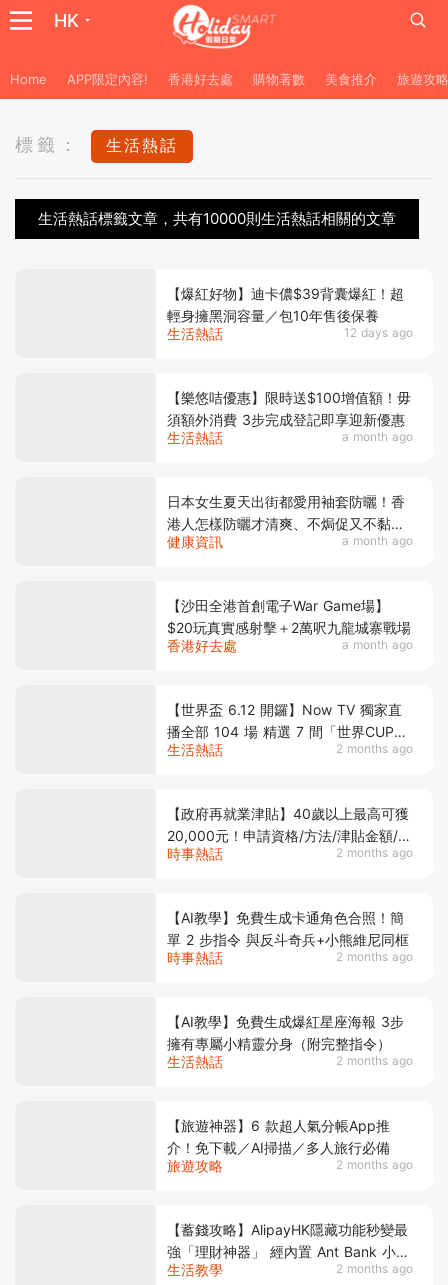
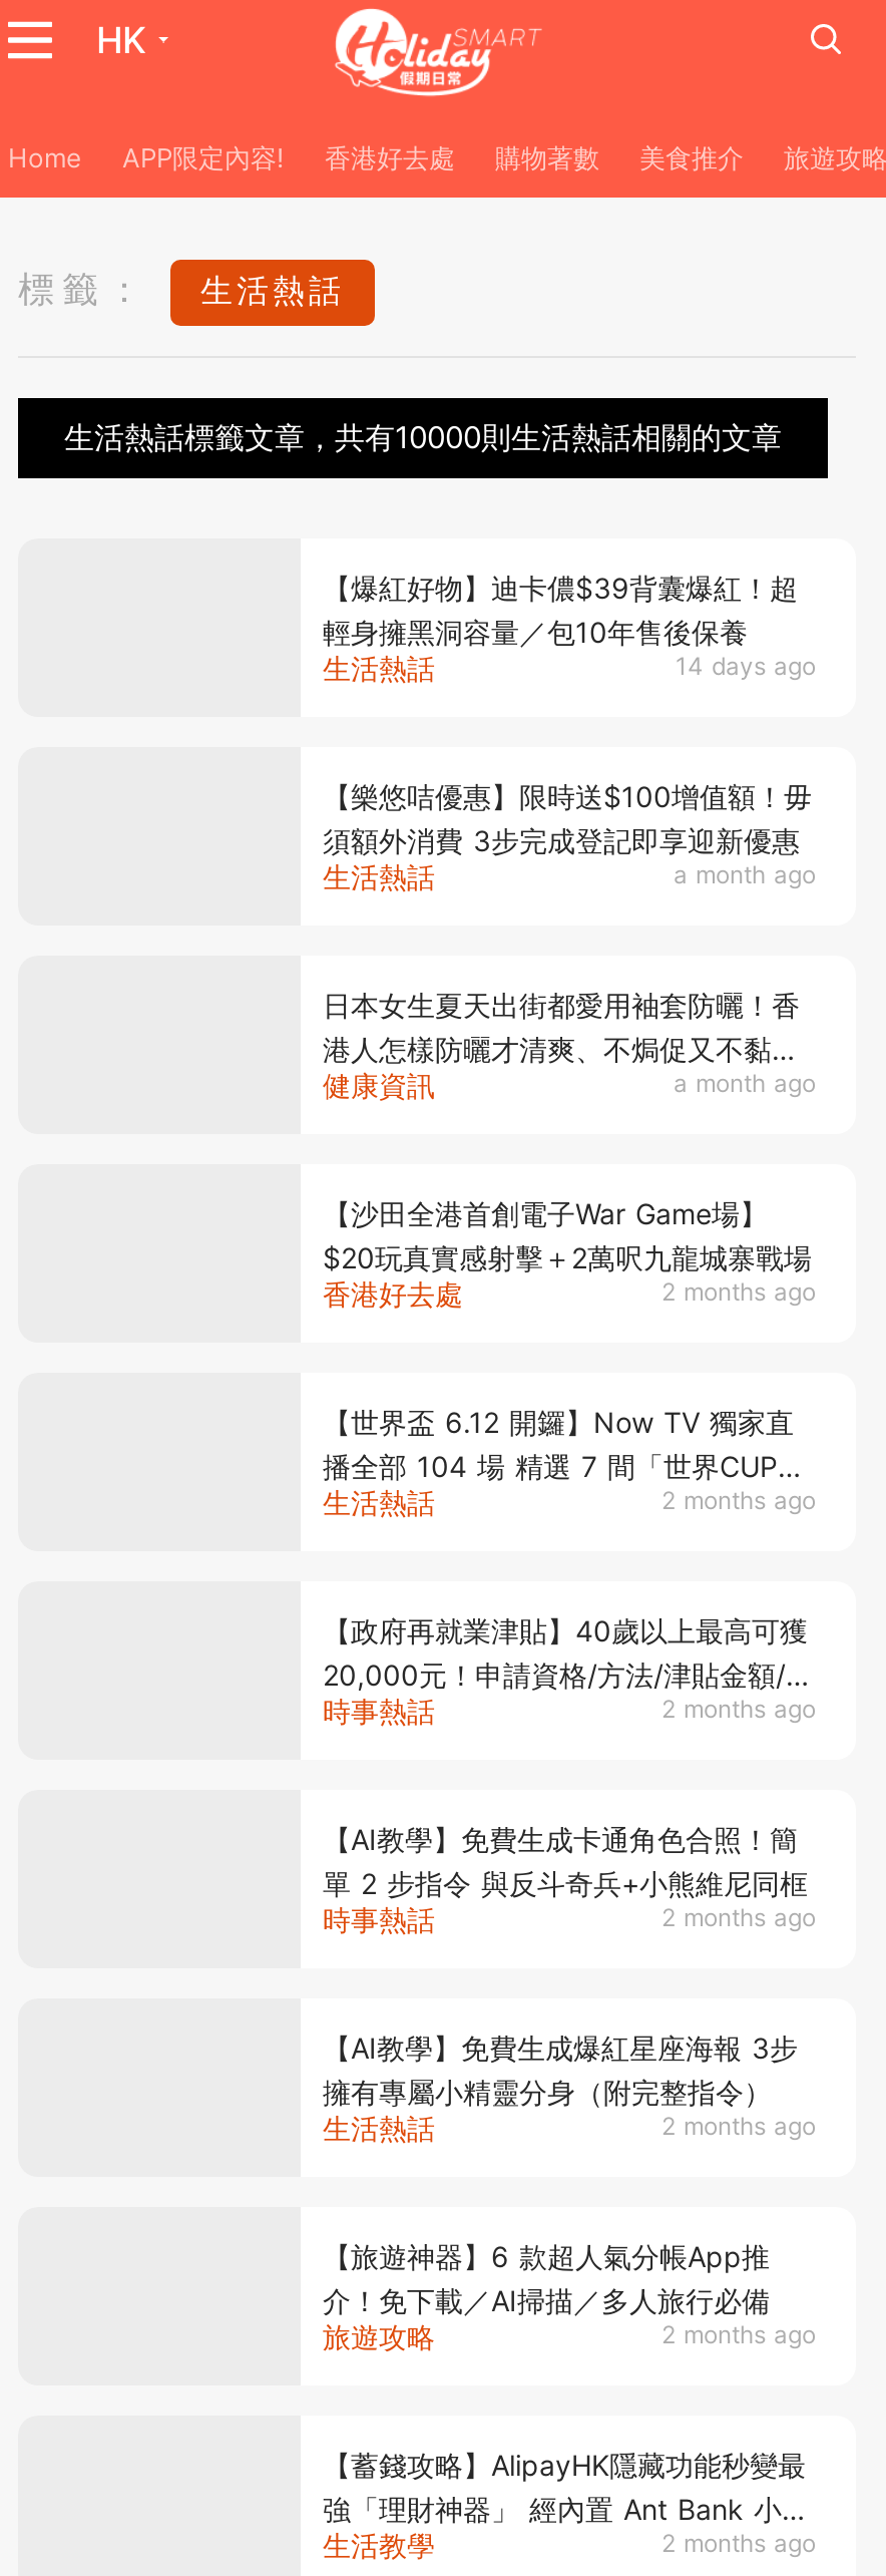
[344,325,413,340] 12 days ago -> [676,651,816,681] 14 days ago
[342,637,413,652] a month ago -> [661,1276,816,1307] 2 months ago

